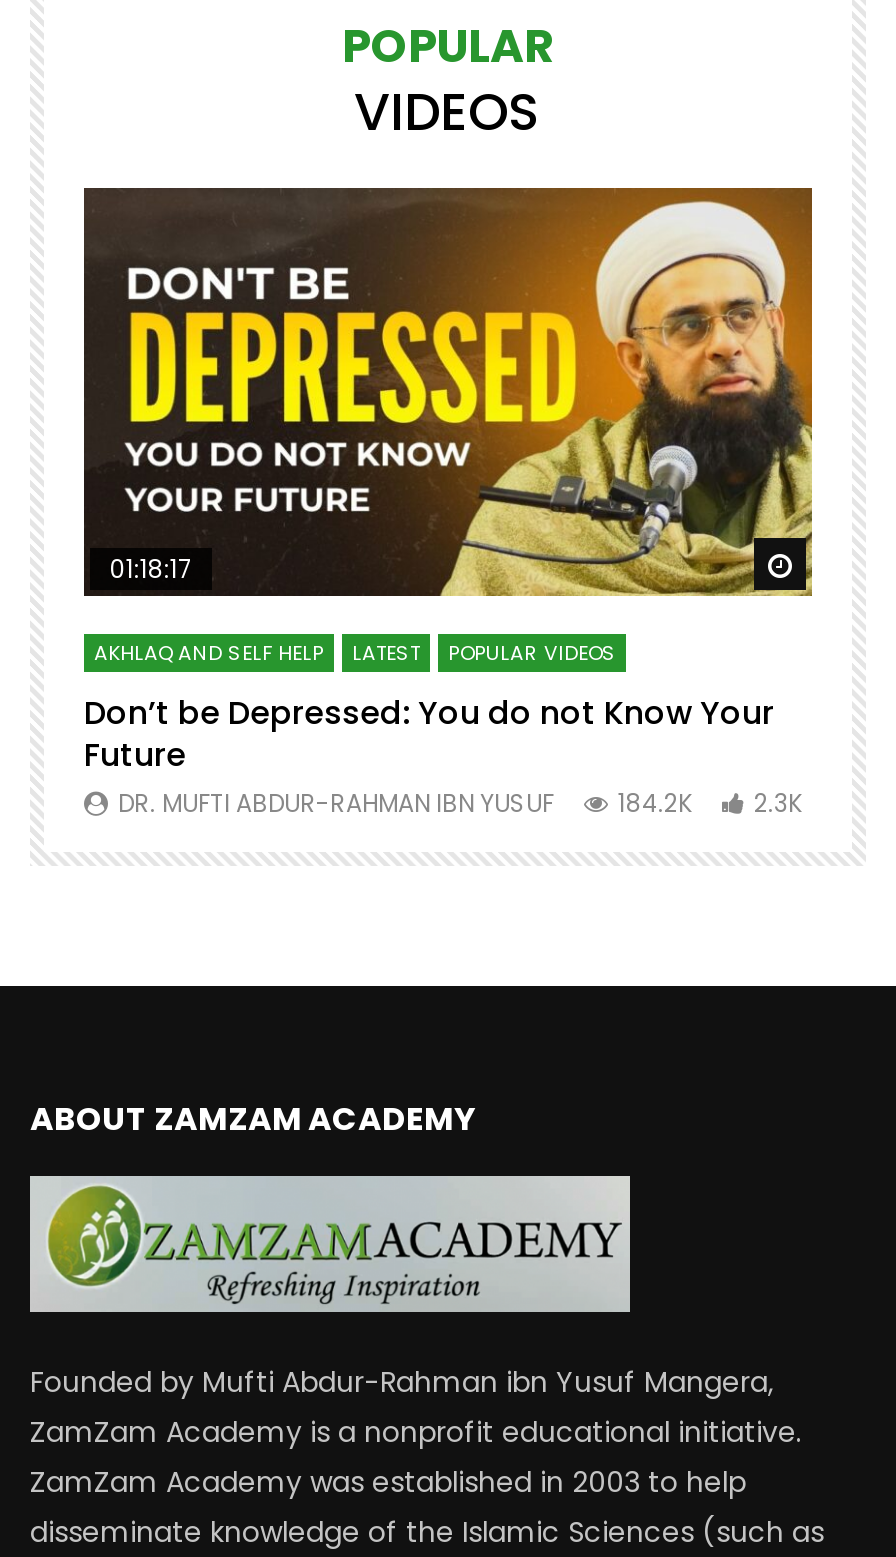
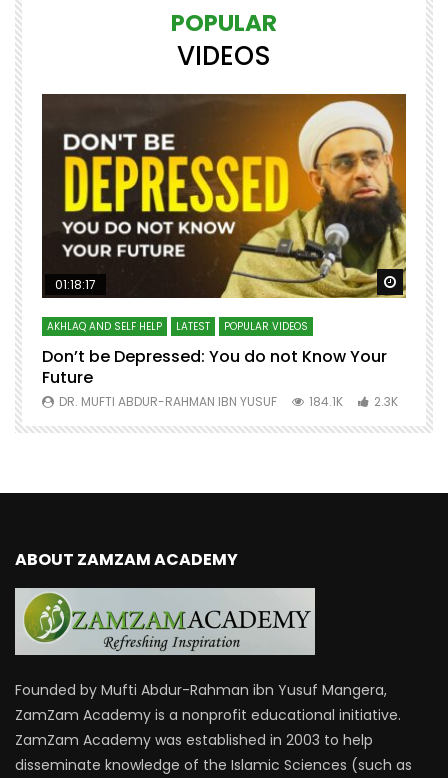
[118,786,802,820] DR. MUFTI ABDUR-RAHMAN IBN YUSUF 184.2K 2.3K -> [59,393,398,410] DR. MUFTI ABDUR-RAHMAN IBN YUSUF 184.1K 2.3K

